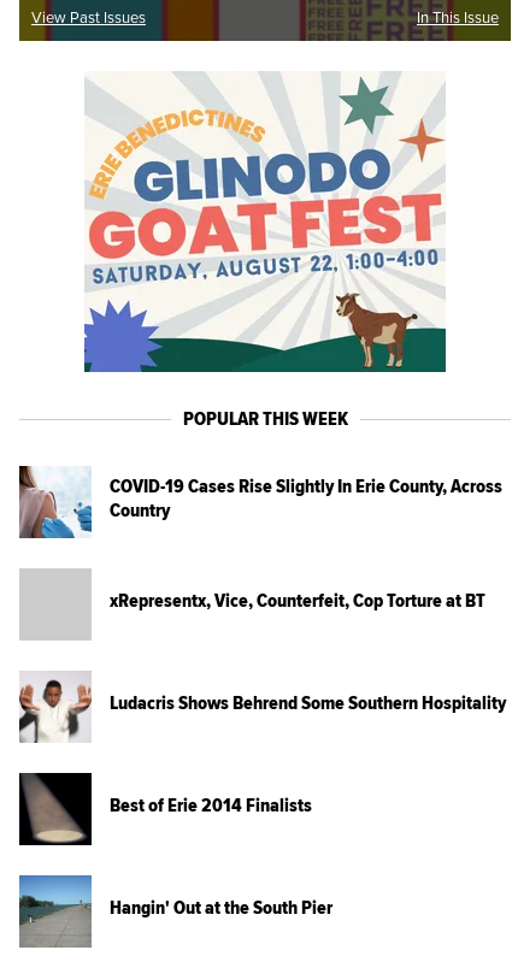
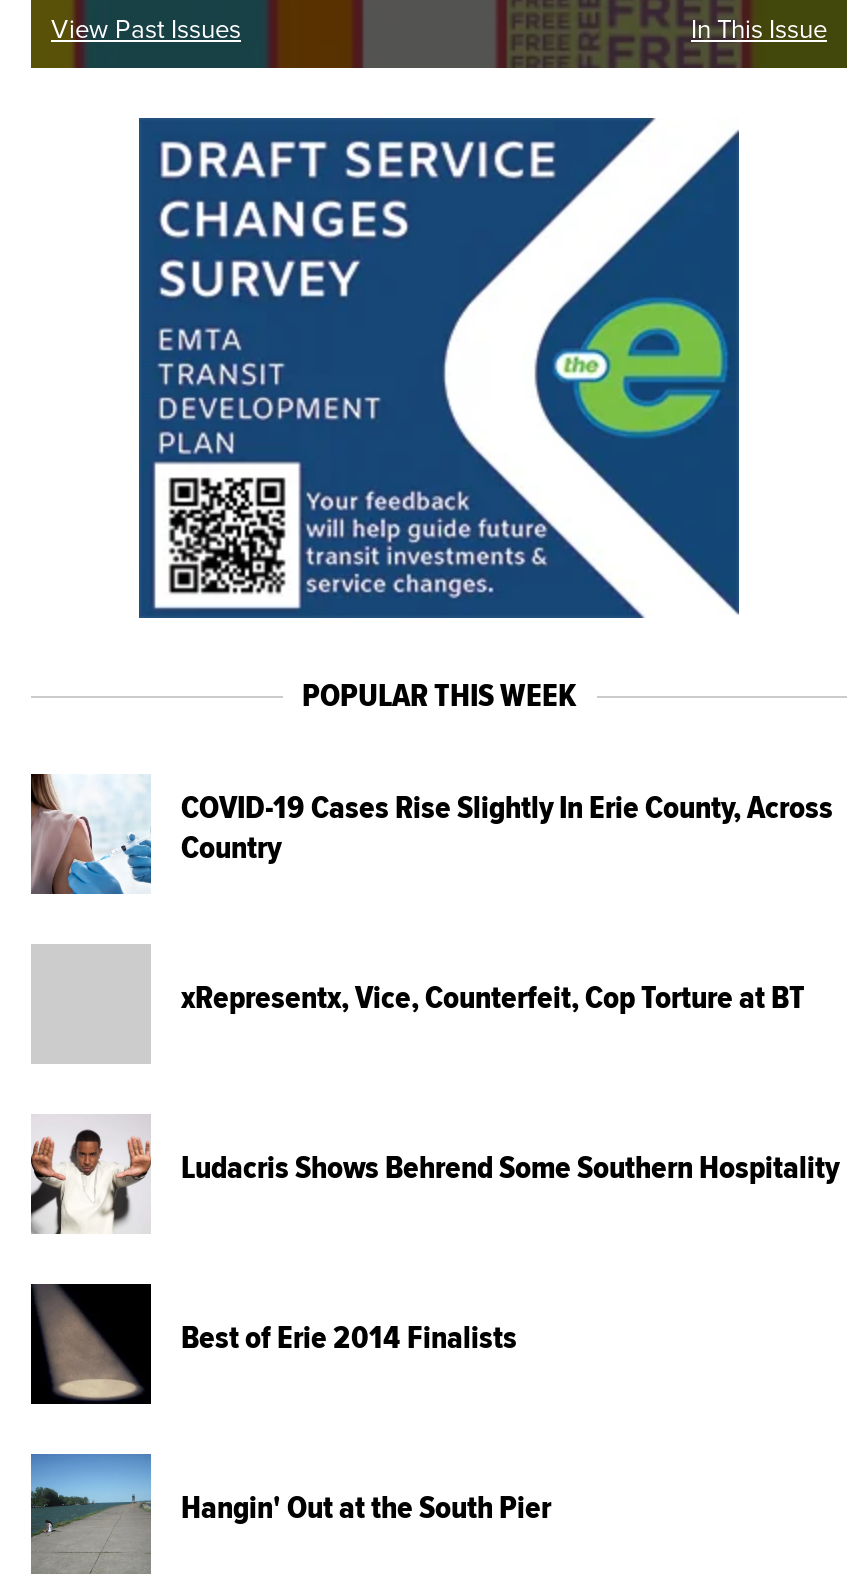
[84,71,446,373] [image] -> [137,116,741,618] [image]

